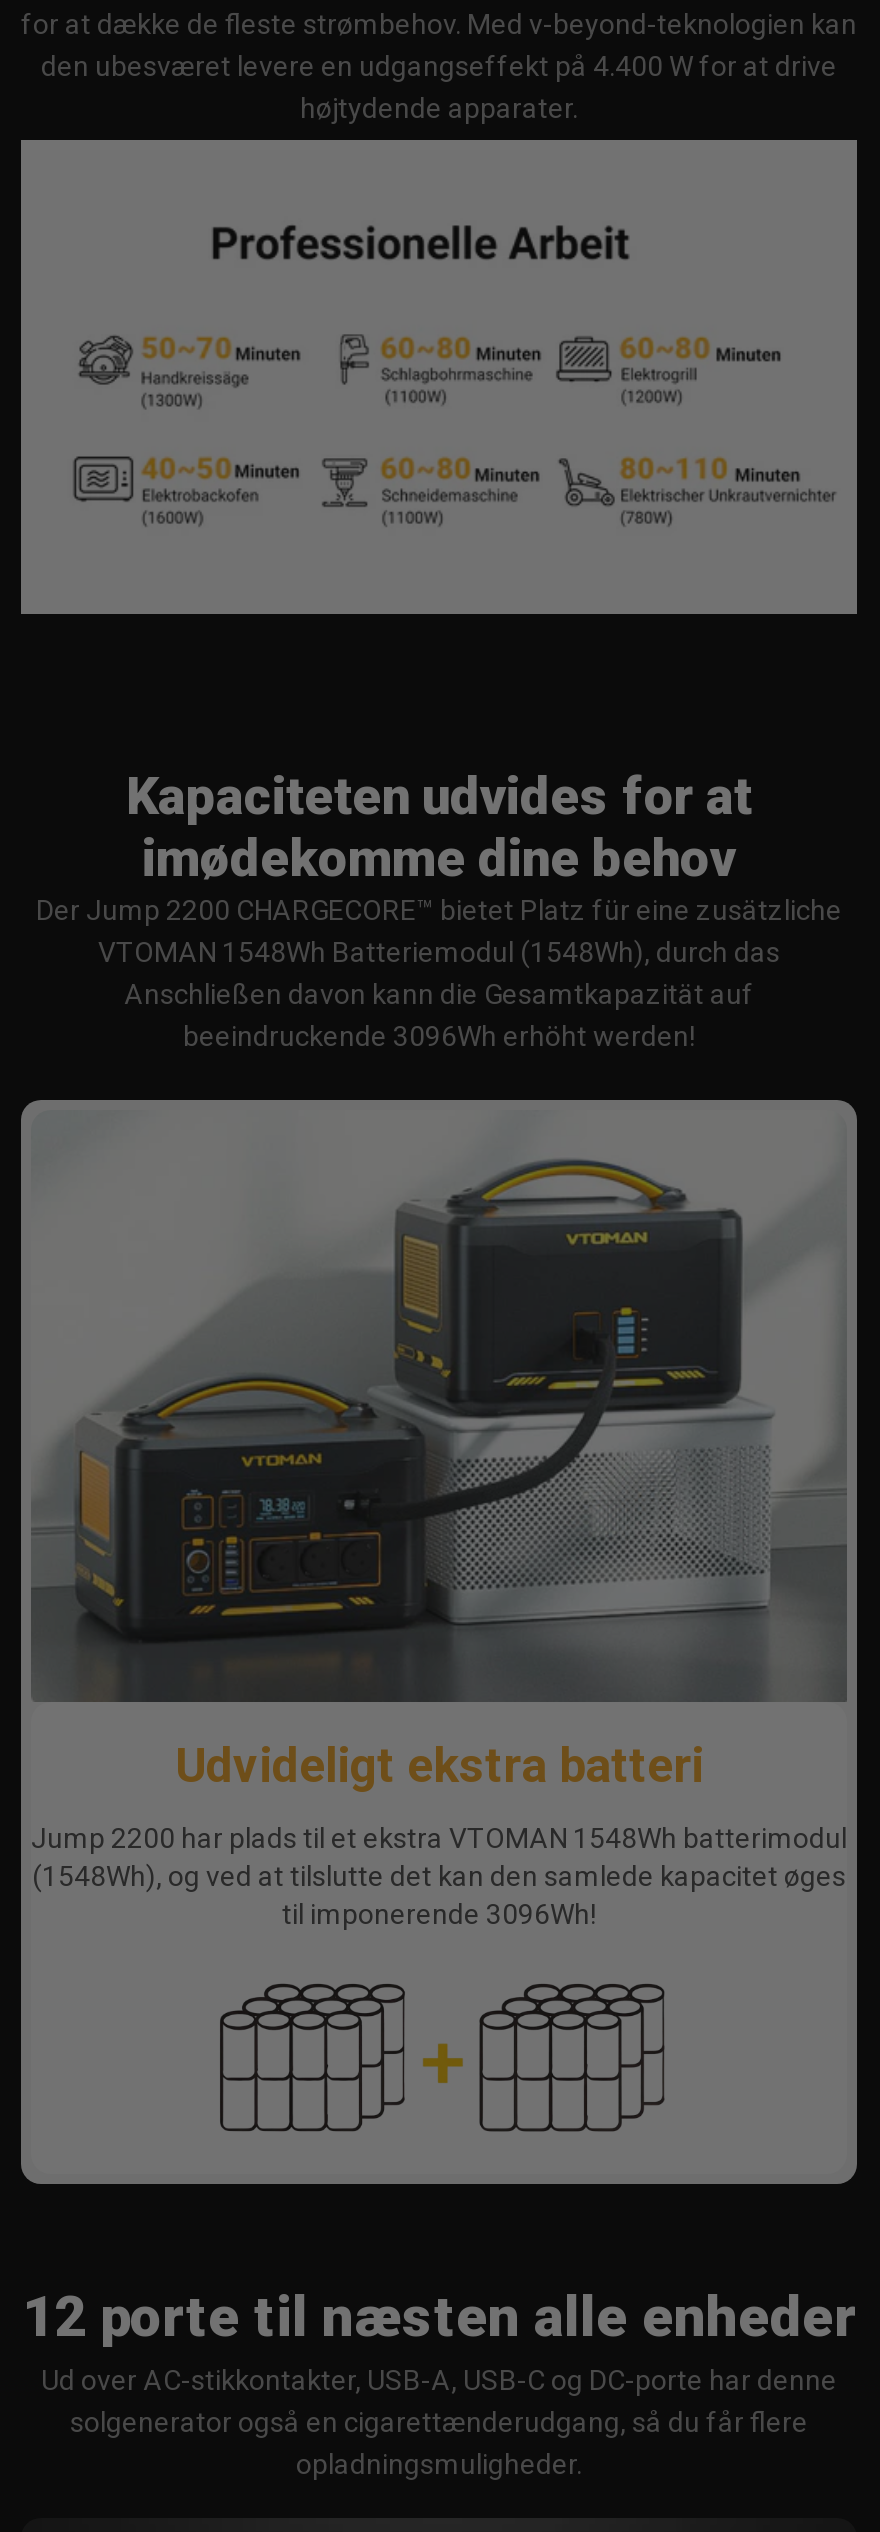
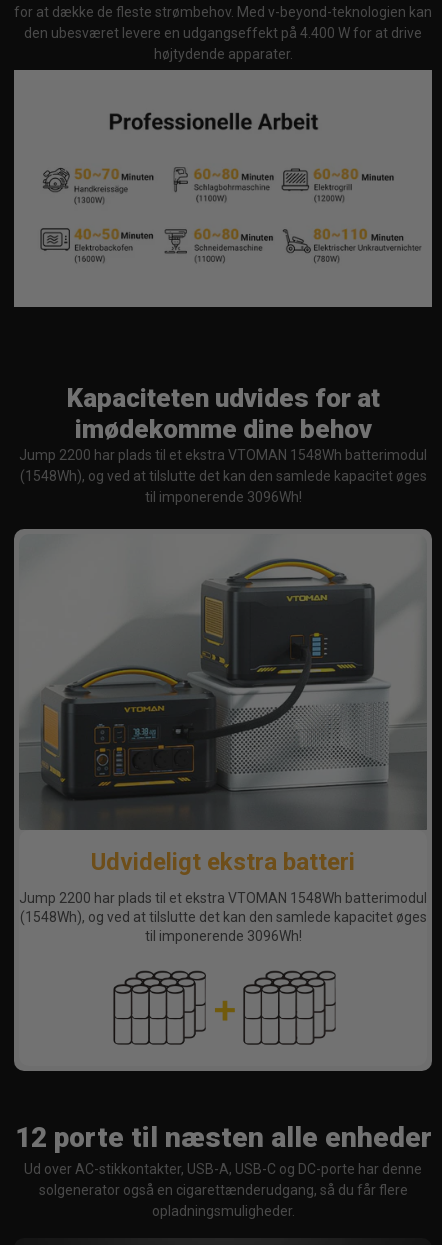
[36,893,842,1051] Der Jump 2200 CHARGECORE™ bietet Platz für eine zusätzliche | VTOMAN 1548Wh Batteriemodul (1548Wh), durch das | Anschließen davon kann die Gesamtkapazität auf | beeindruckende 3096Wh erhöht werden! -> [19,447,427,505] Jump 2200 har plads til et ekstra VTOMAN 1548Wh batterimodul | (1548Wh), og ved at tilslutte det kan den samlede kapacitet øges | til imponerende 3096Wh!

